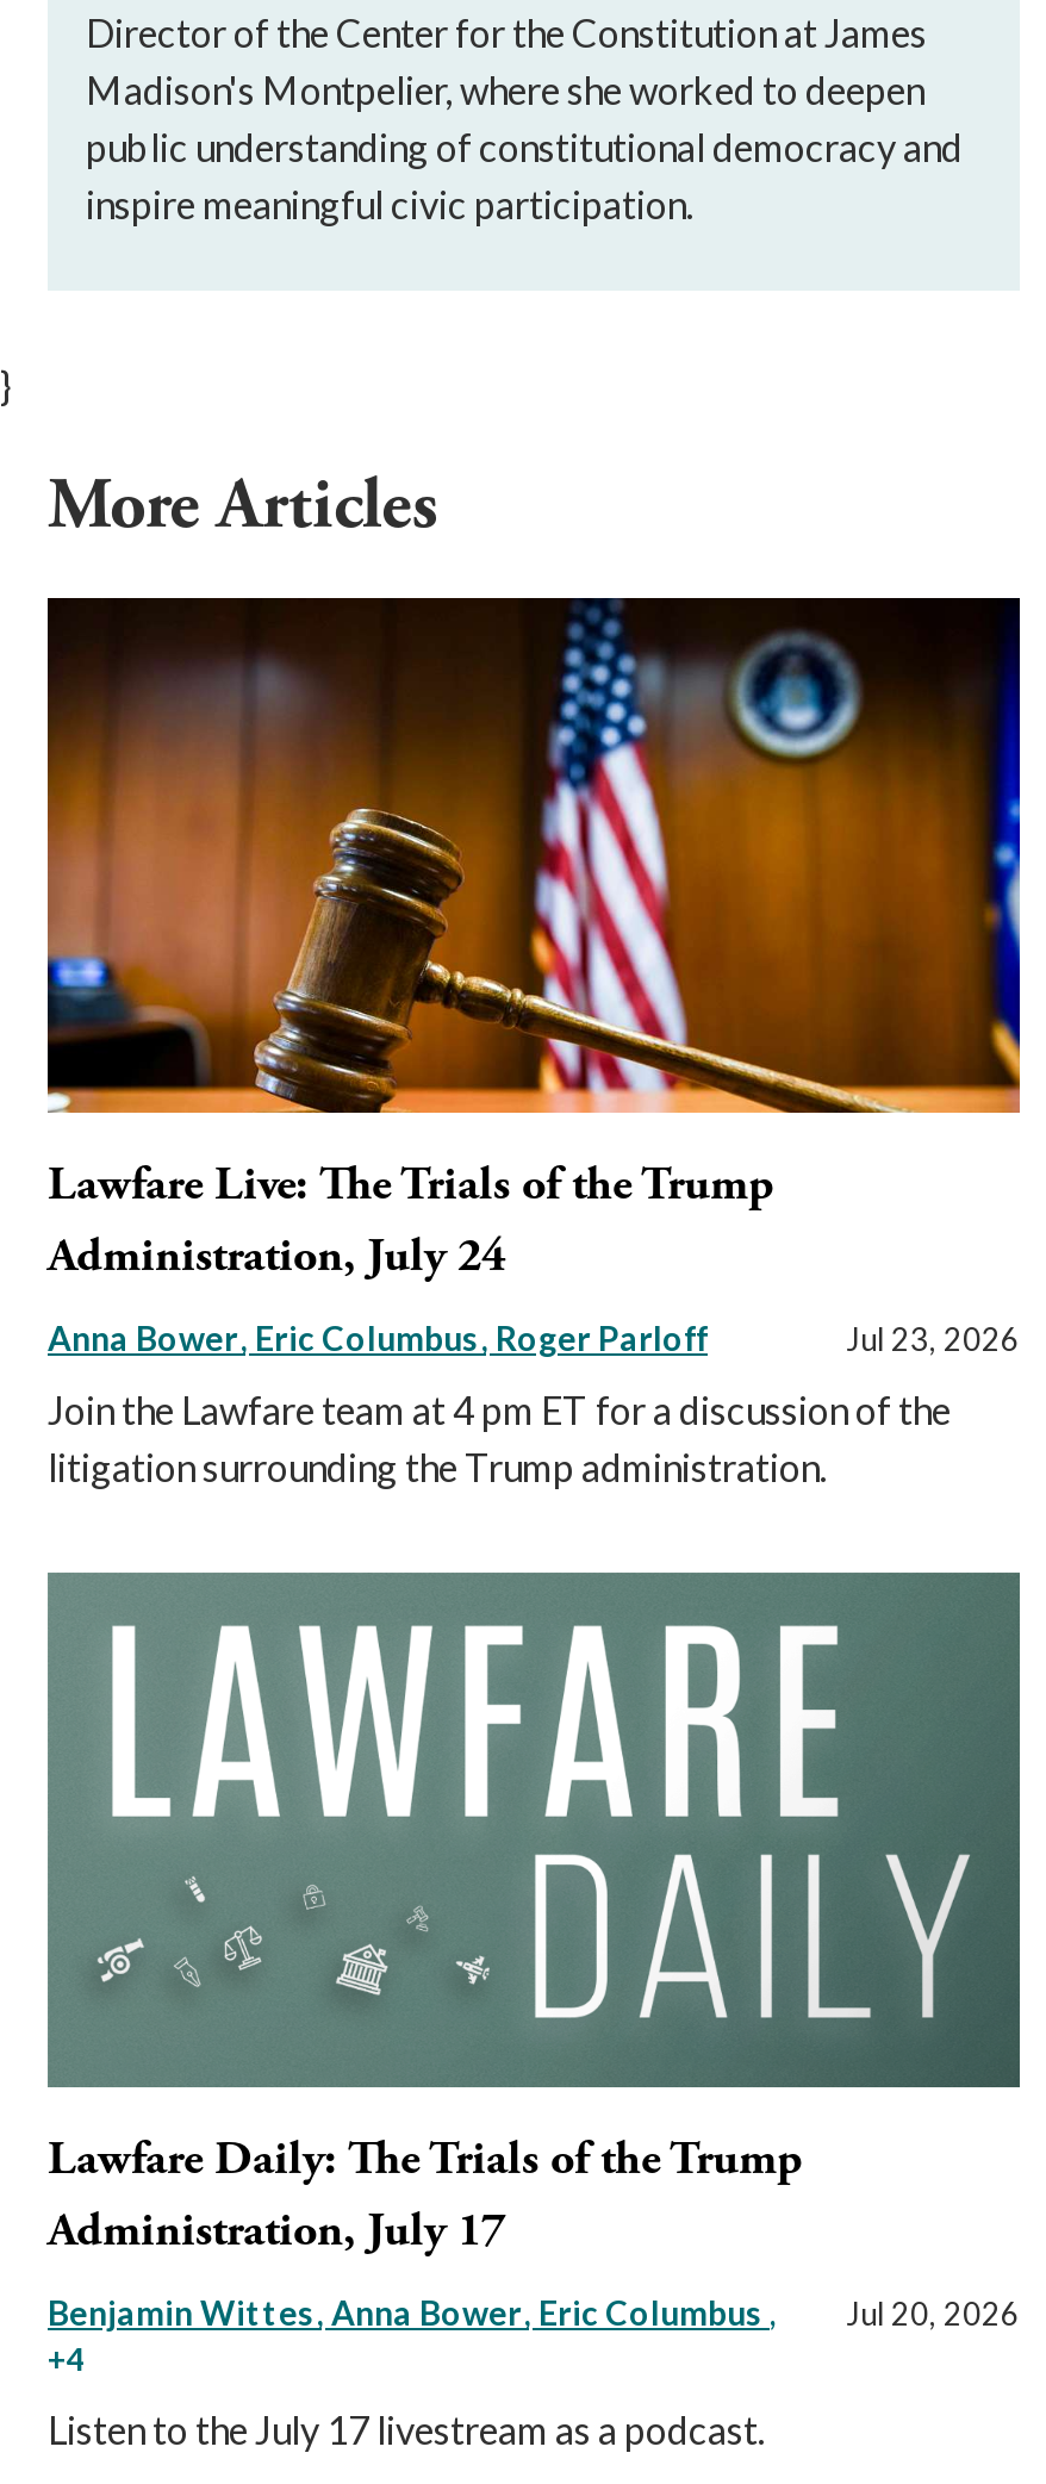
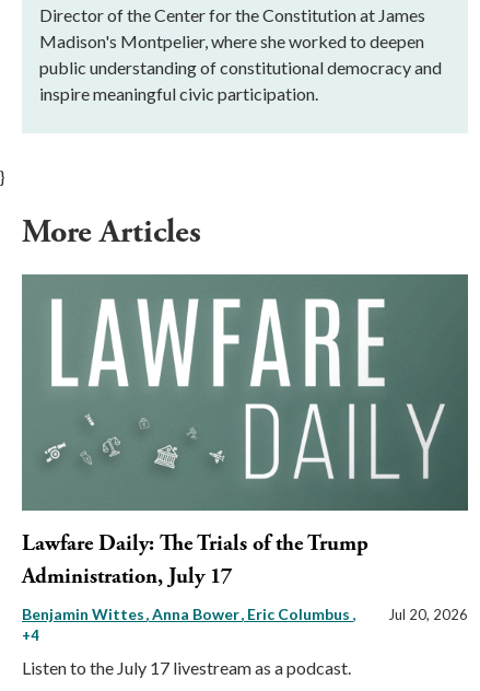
[45,596,1022,1490] [image] | Lawfare Live: The Trials of the Trump | Administration, July 24 | Anna Bower Eric Columbus Roger Parloff | Jul 23, 2026 | Join the Lawfare team at 4 pm ET for a discussion of the | litigation surrounding the Trump administration. -> none

